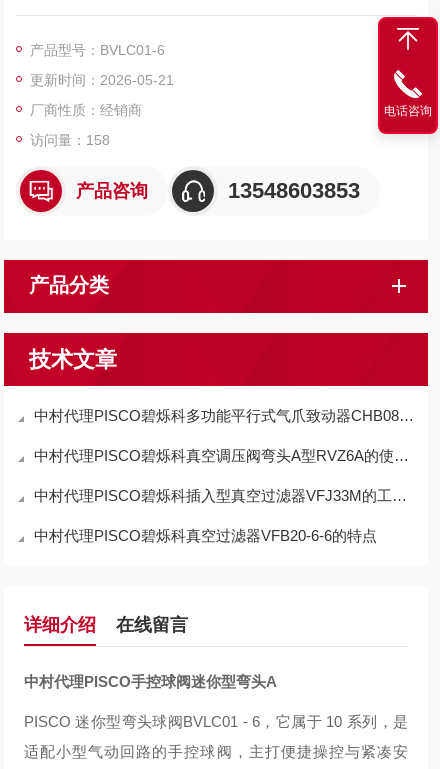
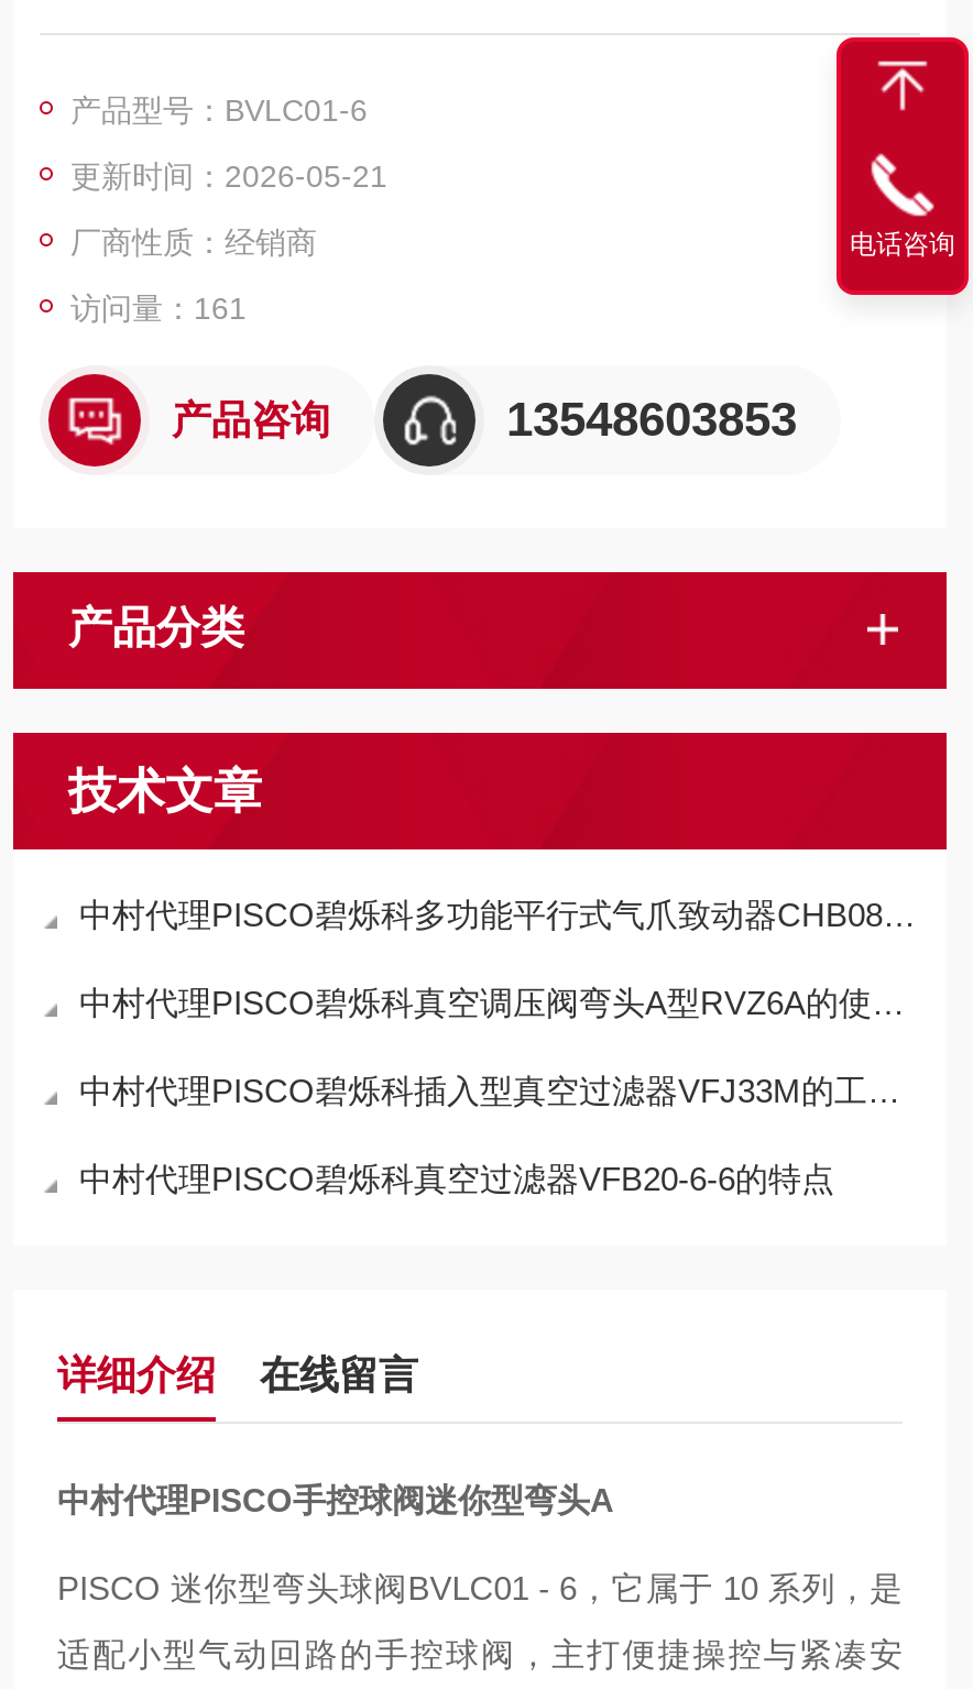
[30,132,110,148] 访问量：158 -> [70,290,247,326] 访问量：161

